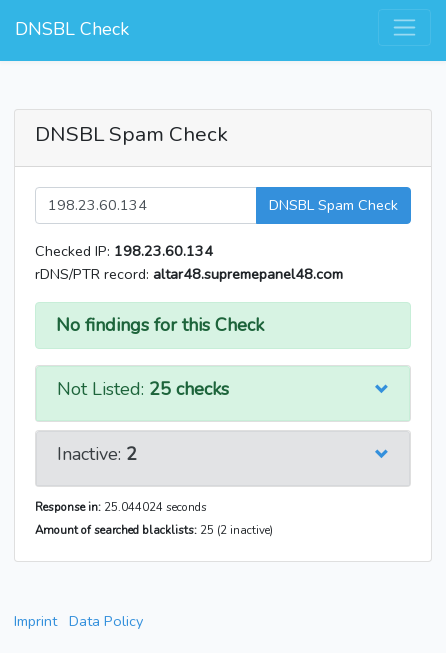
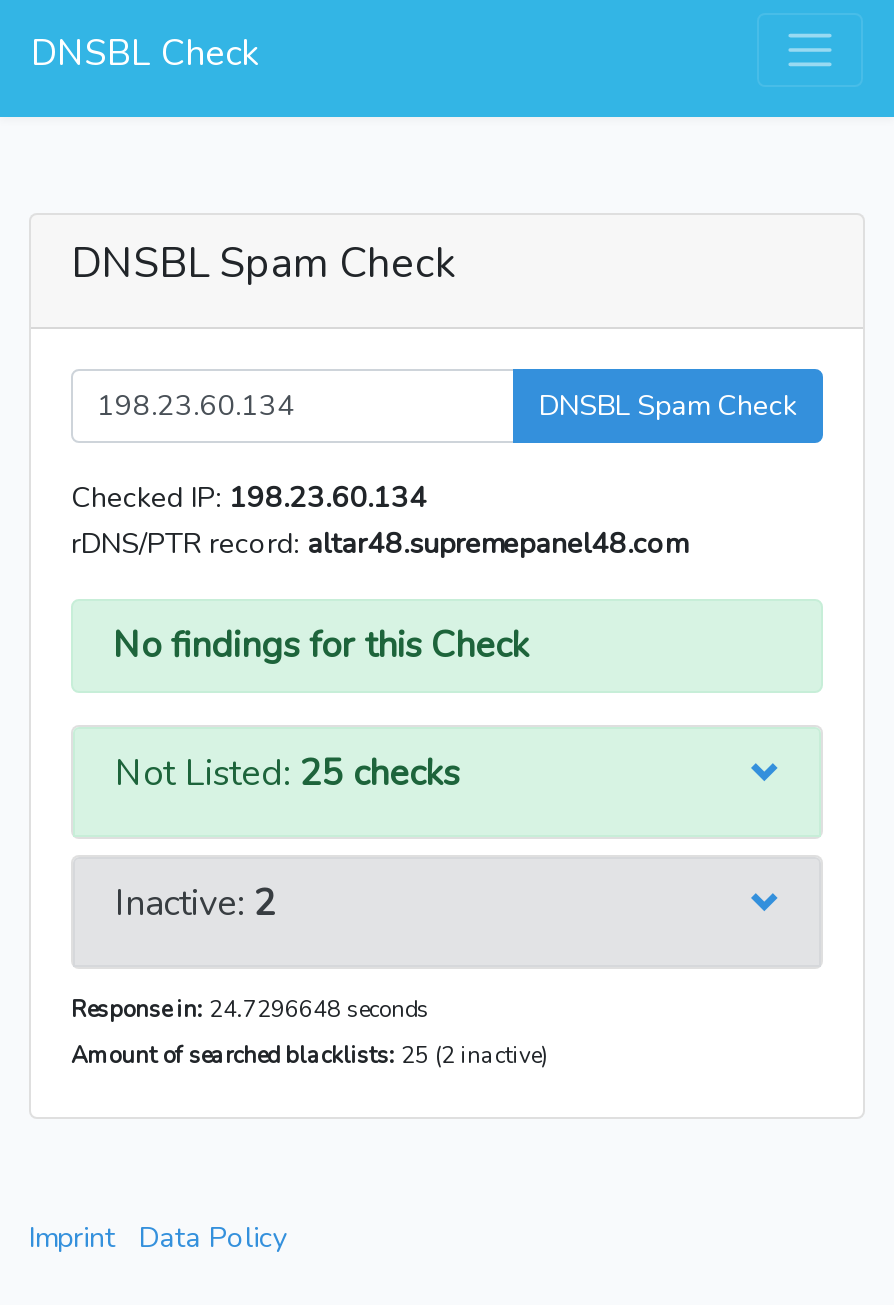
[35,499,207,515] Response in: 25.044024 seconds -> [71,993,429,1025] Response in: 24.7296648 seconds

